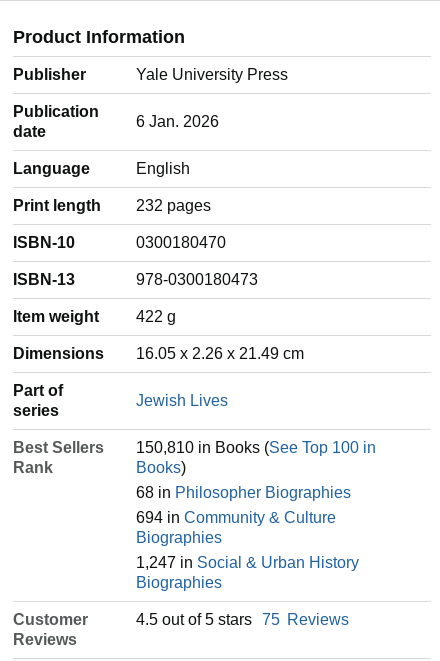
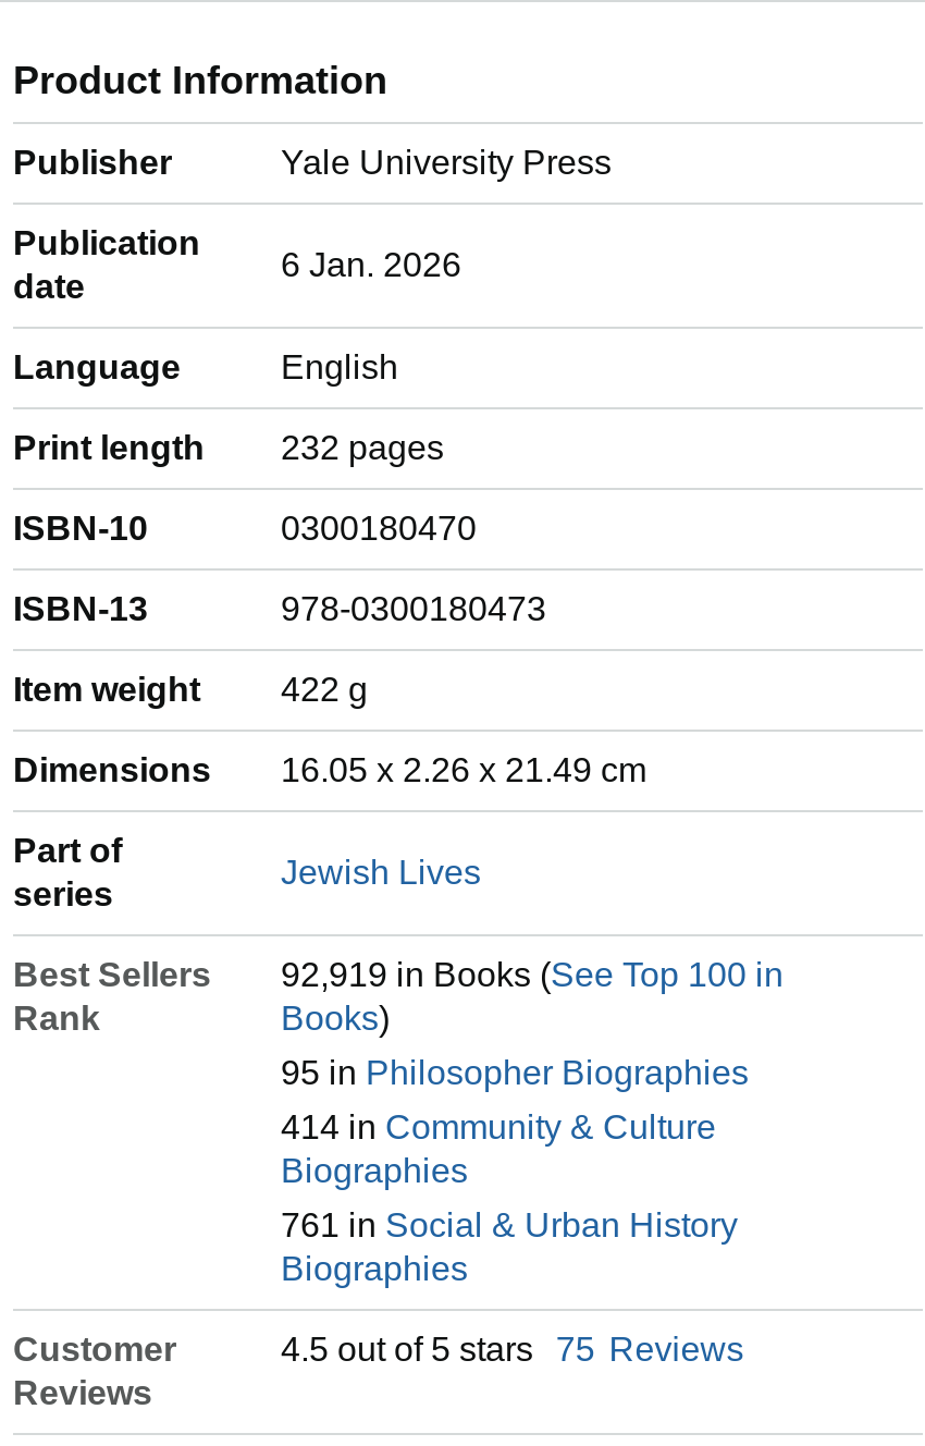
[136,439,376,456] 150,810 in Books (See Top 100 in -> [281,956,784,993] 92,919 in Books (See Top 100 in
[136,484,351,501] 68 in Philosopher Biographies -> [281,1054,749,1091] 95 in Philosopher Biographies
[136,509,336,526] 694 in Community & Culture -> [281,1108,716,1145] 414 in Community & Culture
[136,554,359,571] 1,247 in Social & Urban History -> [281,1206,738,1243] 761 in Social & Urban History

